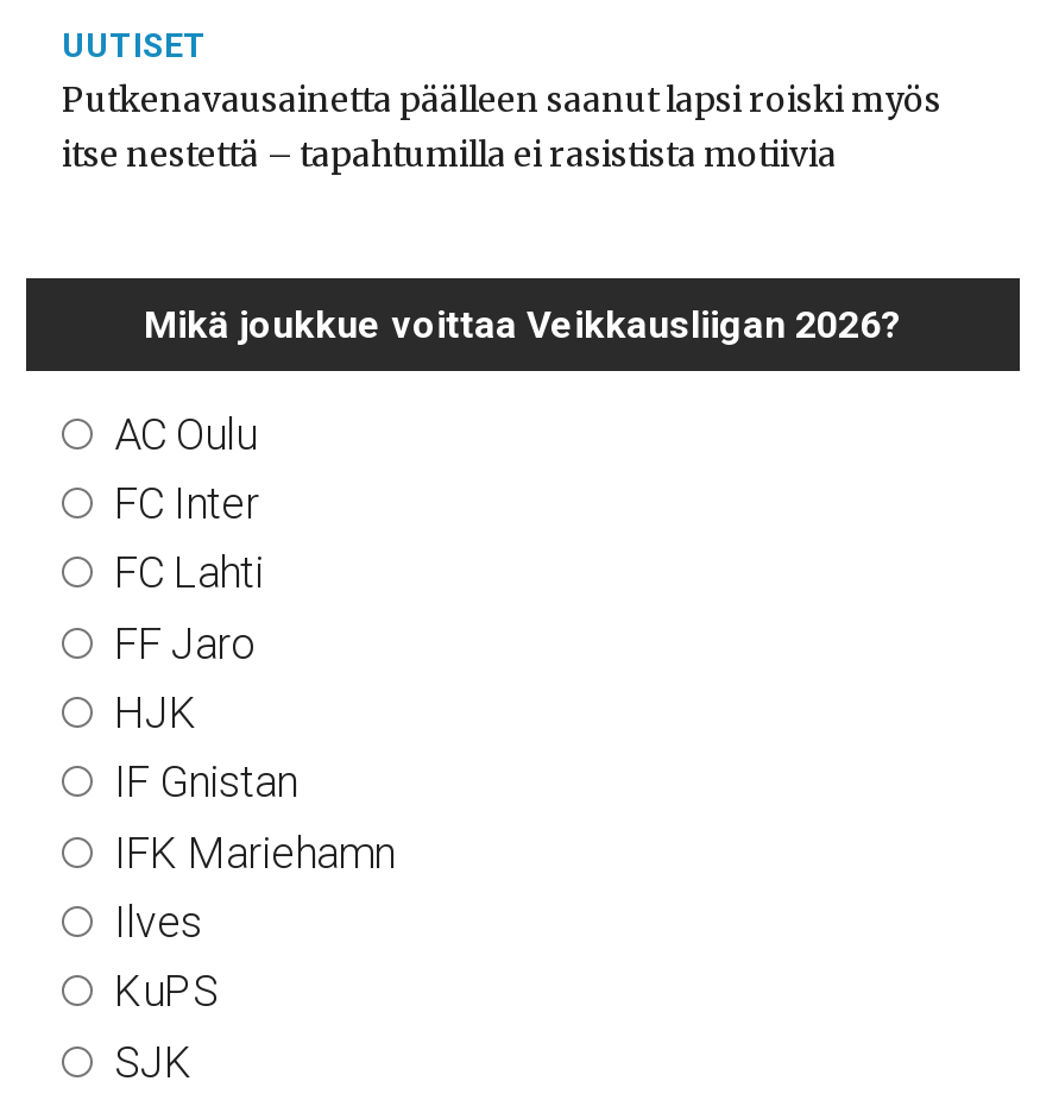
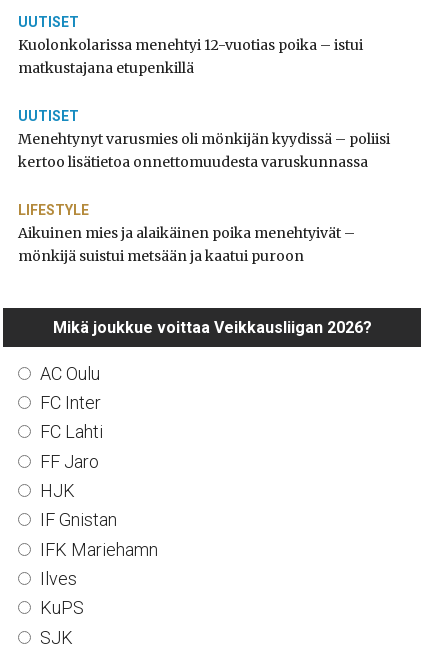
[62,78,941,176] Putkenavausainetta päälleen saanut lapsi roiski myös | itse nestettä – tapahtumilla ei rasistista motiivia -> [18,36,390,265] Kuolonkolarissa menehtyi 12-vuotias poika – istui | matkustajana etupenkillä | UUTISET | Menehtynyt varusmies oli mönkijän kyydissä – poliisi | kertoo lisätietoa onnettomuudesta varuskunnassa | LIFESTYLE | Aikuinen mies ja alaikäinen poika menehtyivät – | mönkijä suistui metsään ja kaatui puroon

